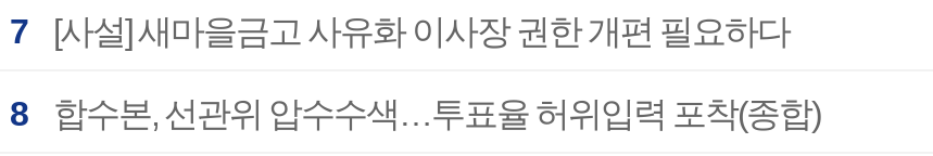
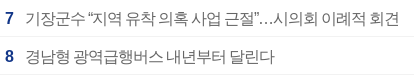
[53,13,790,50] [사설] 새마을금고 사유화 이사장 권한 개편 필요하다 -> [25,10,399,27] 기장군수 “지역 유착 의혹 사업 근절”…시의회 이례적 회견
[53,95,820,132] 합수본, 선관위 압수수색…투표율 허위입력 포착(종합) -> [25,48,274,65] 경남형 광역급행버스 내년부터 달린다

